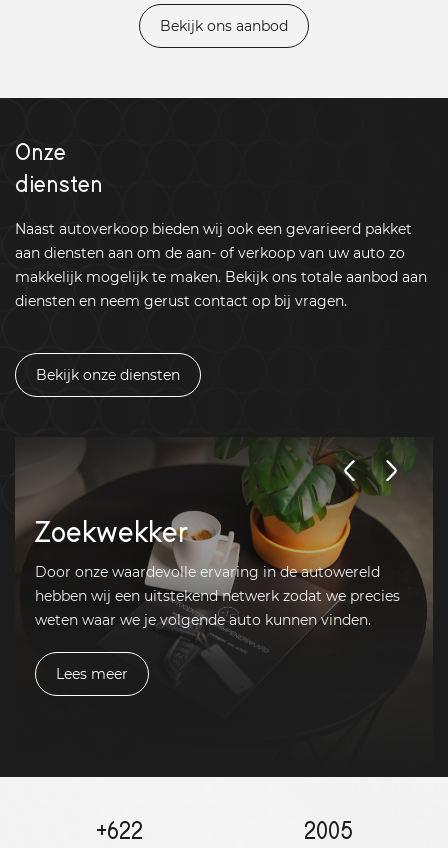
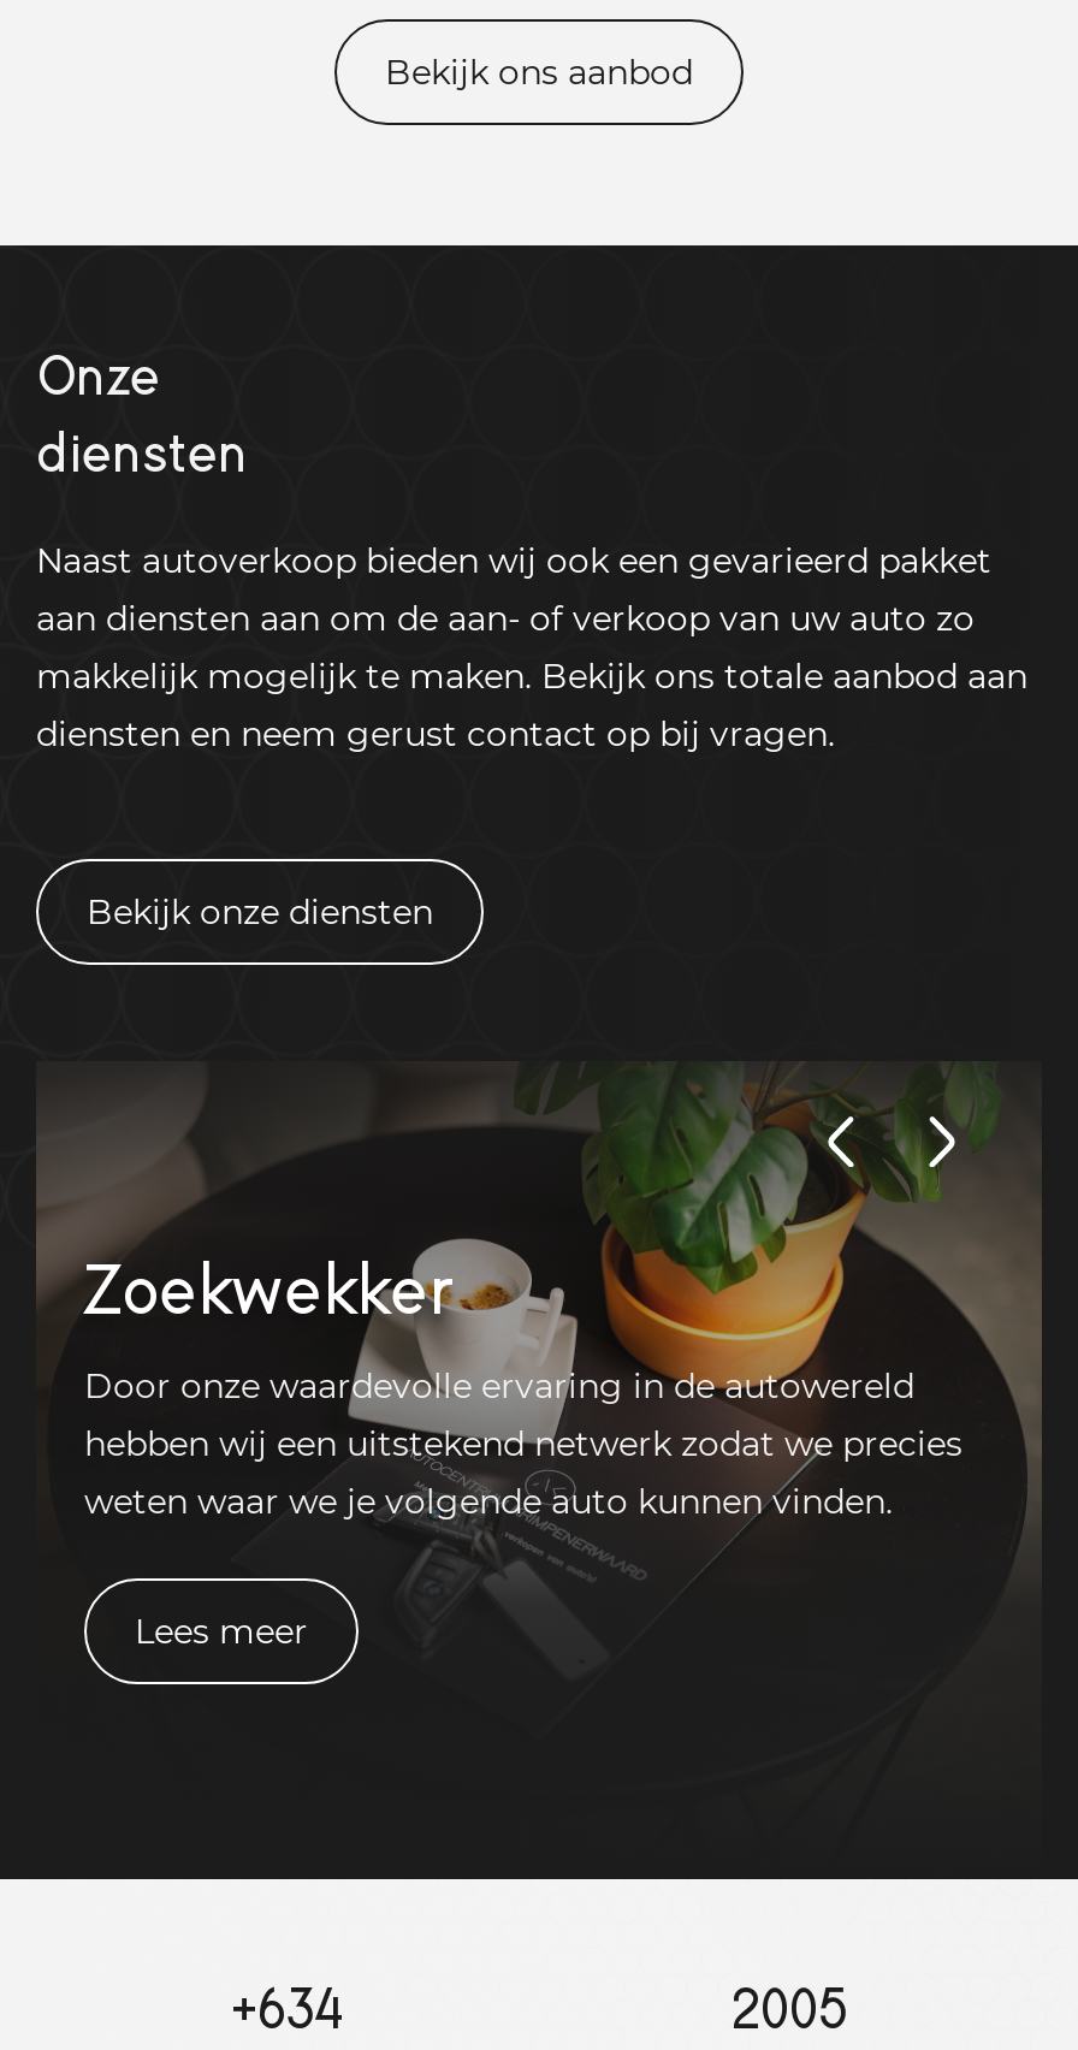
[96,820,143,843] +622 -> [231,1984,344,2039] +634

